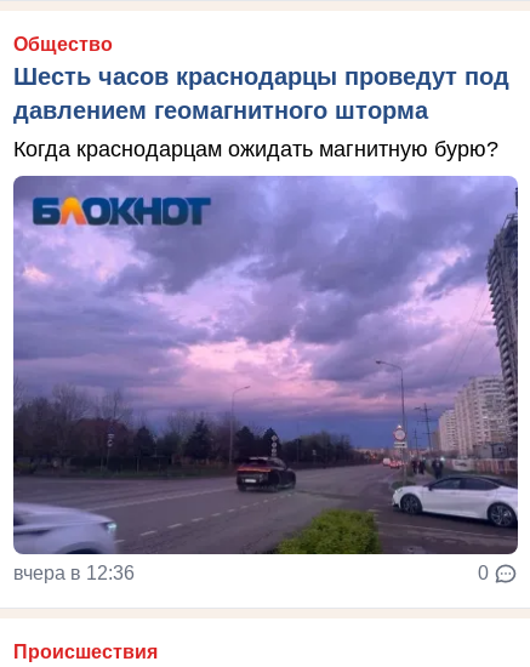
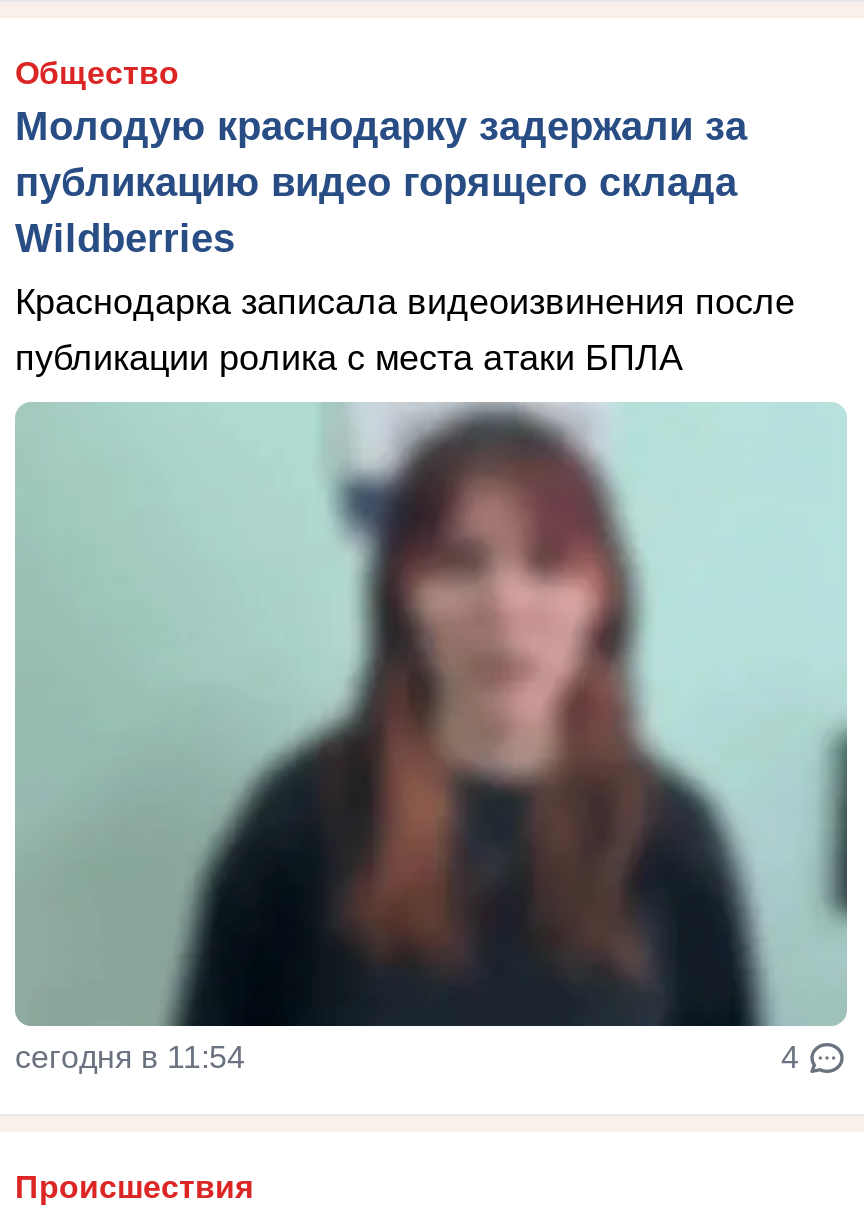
[13,63,509,124] Шесть часов краснодарцы проведут под | давлением геомагнитного шторма -> [15,104,747,260] Молодую краснодарку задержали за | публикацию видео горящего склада | Wildberries
[13,137,498,161] Когда краснодарцам ожидать магнитную бурю? -> [15,282,795,378] Краснодарка записала видеоизвинения после | публикации ролика с места атаки БПЛА
[13,176,519,583] [image] | вчера в 12:36 | 0 -> [15,402,847,1074] [image] | сегодня в 11:54 | 4

